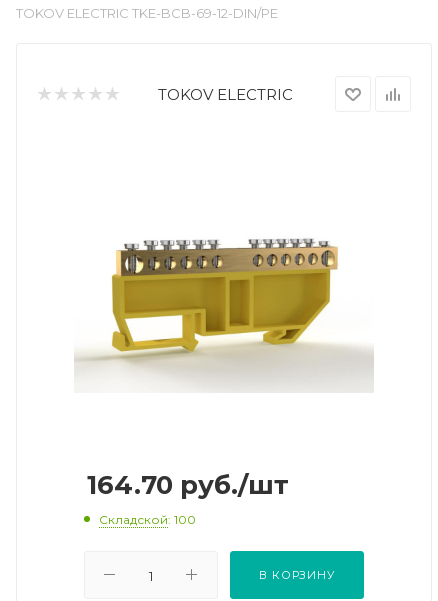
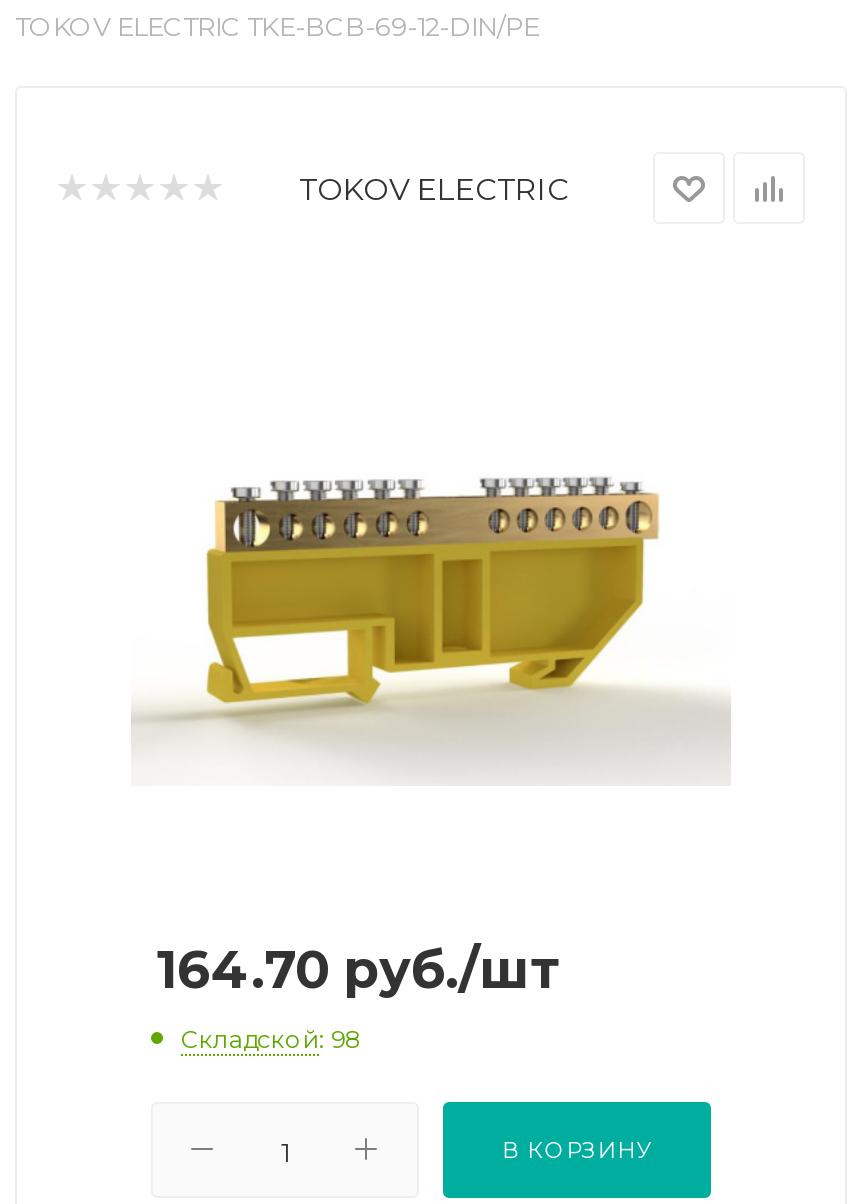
[99,512,196,527] Складской: 100 -> [181,1023,361,1053] Складской: 98

